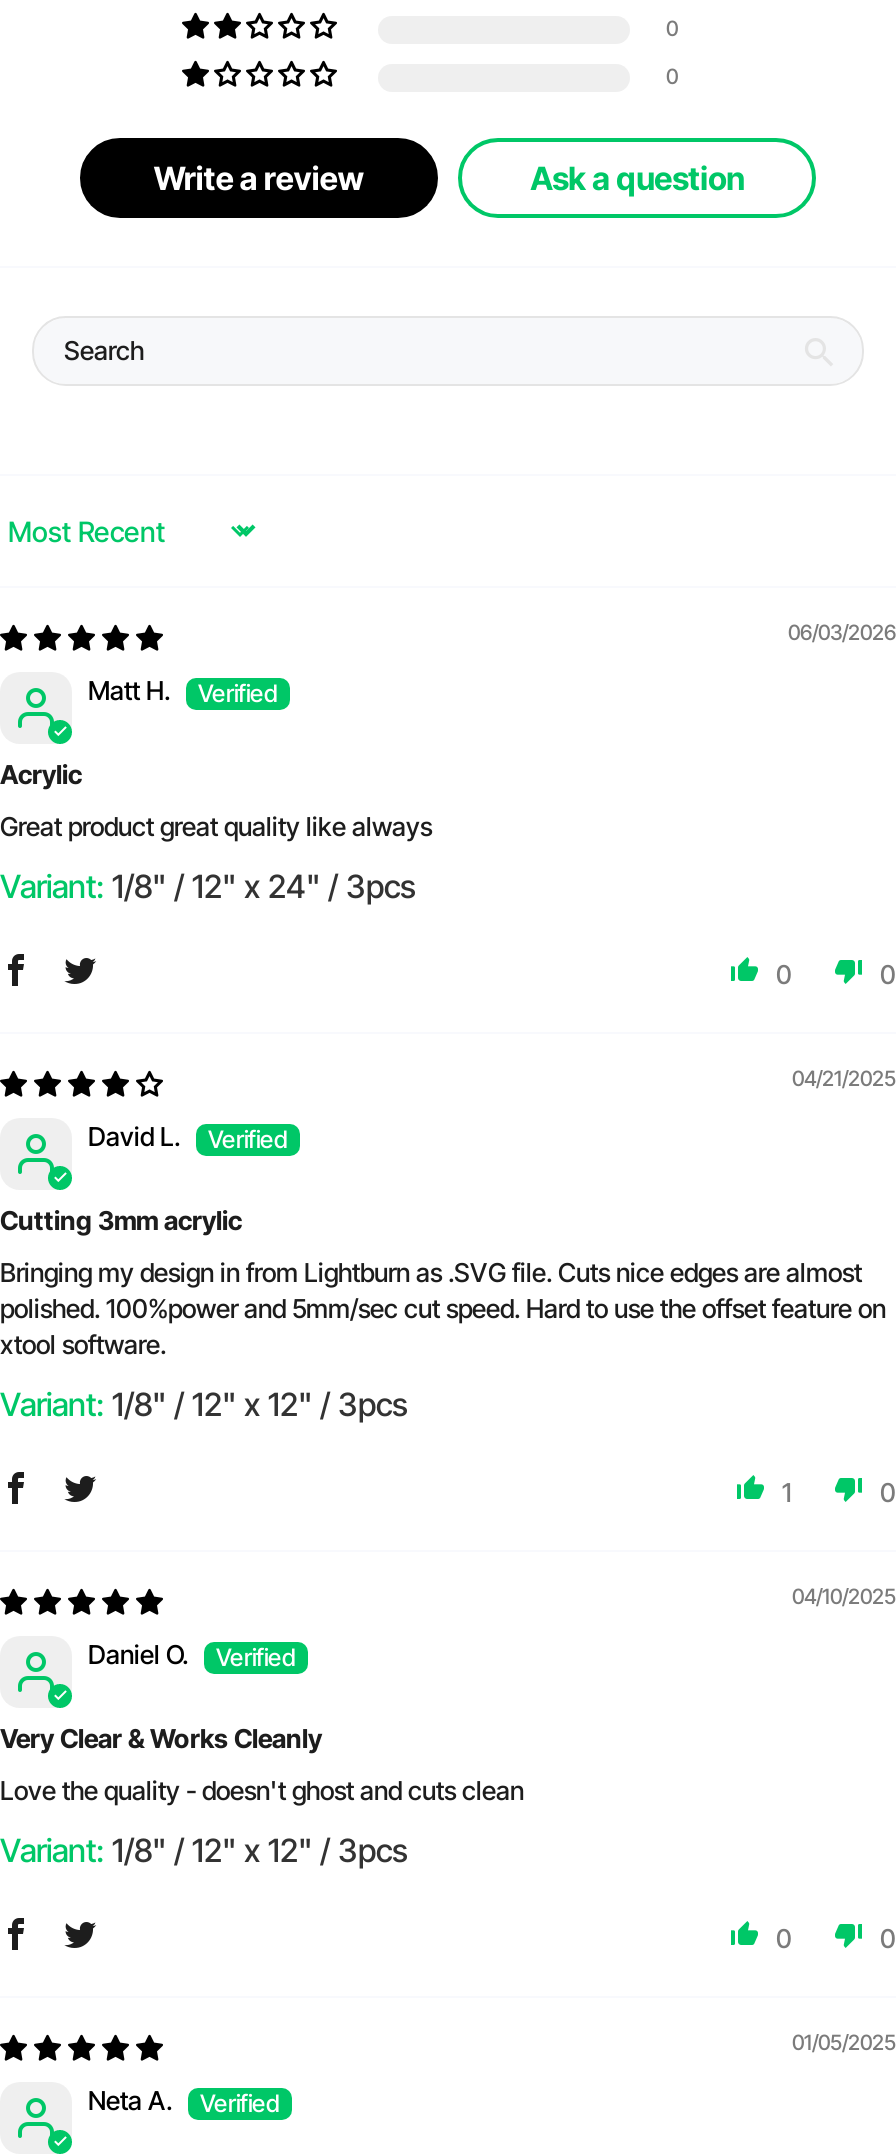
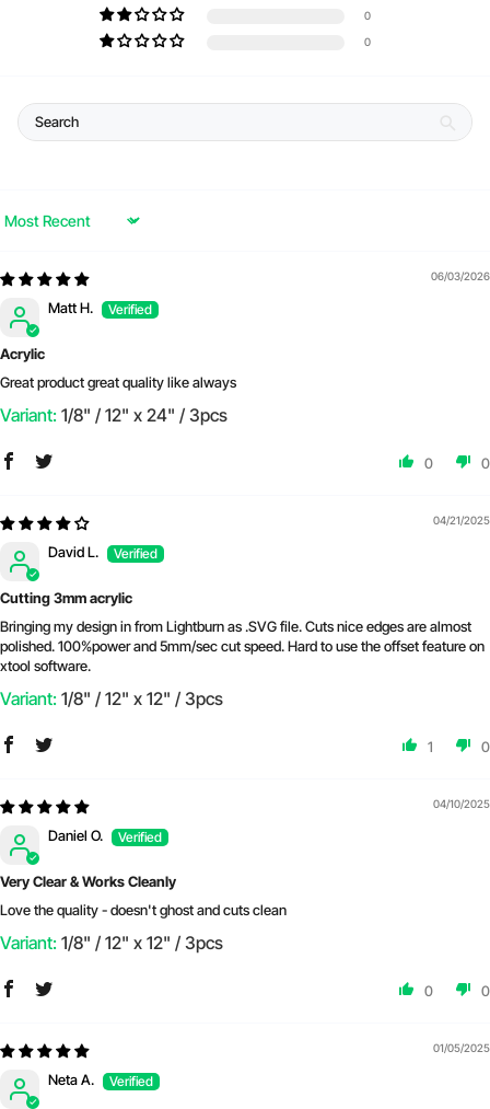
[154,158,744,198] Write a review | Ask a question -> none

